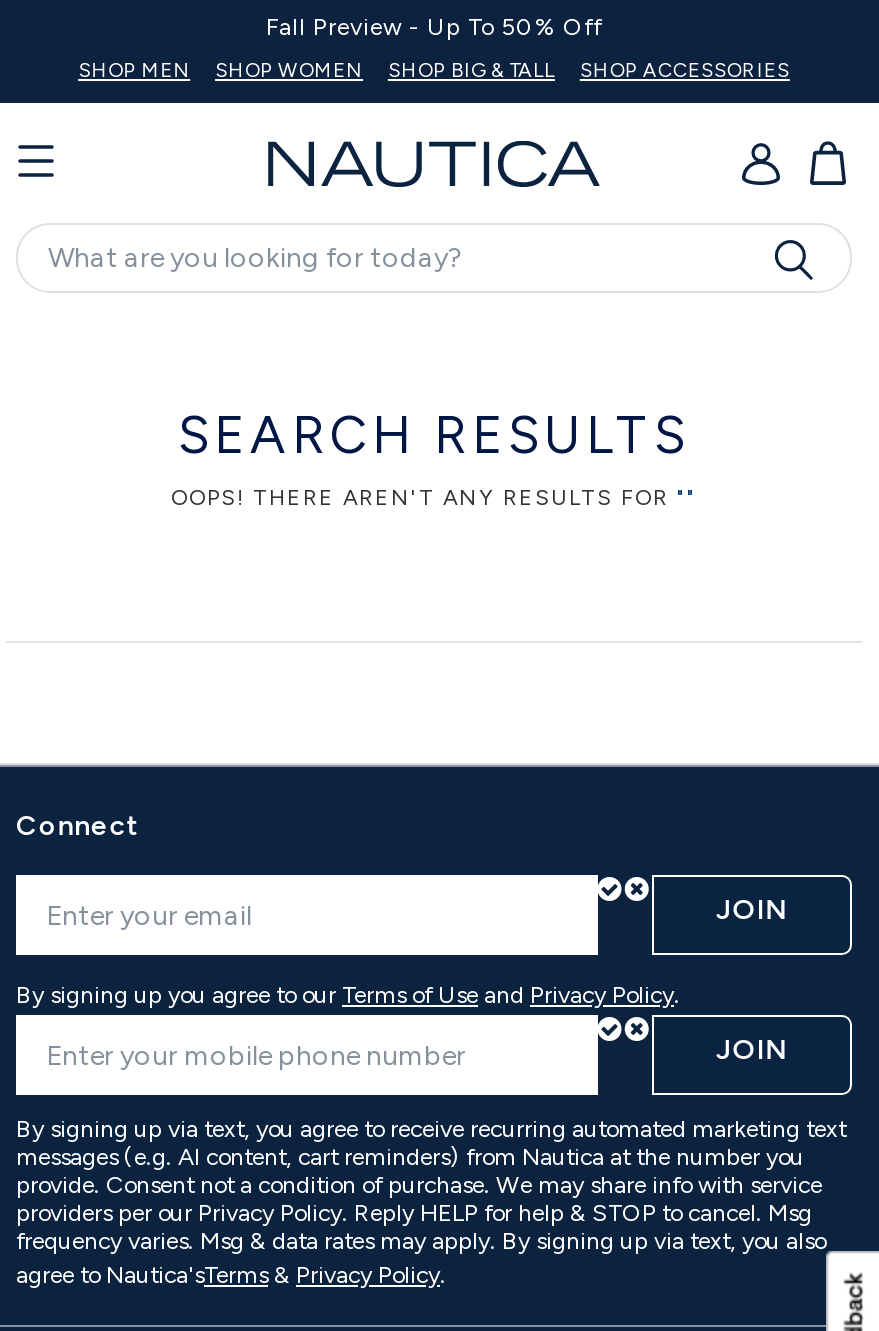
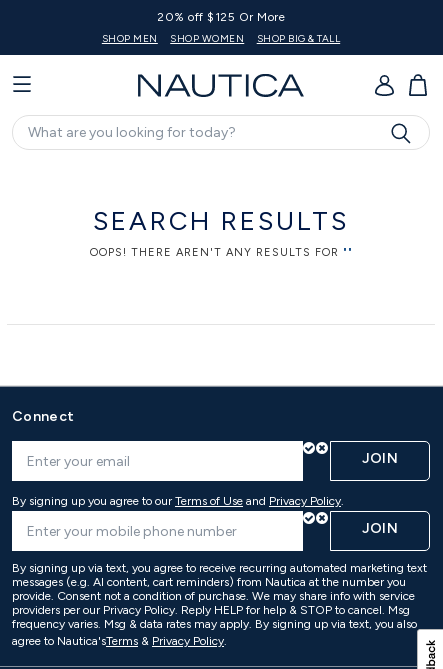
[266,12,602,40] Fall Preview - Up To 50% Off -> [157,9,285,23] 20% off $125 Or More
[580,58,790,84] SHOP ACCESSORIES -> none

